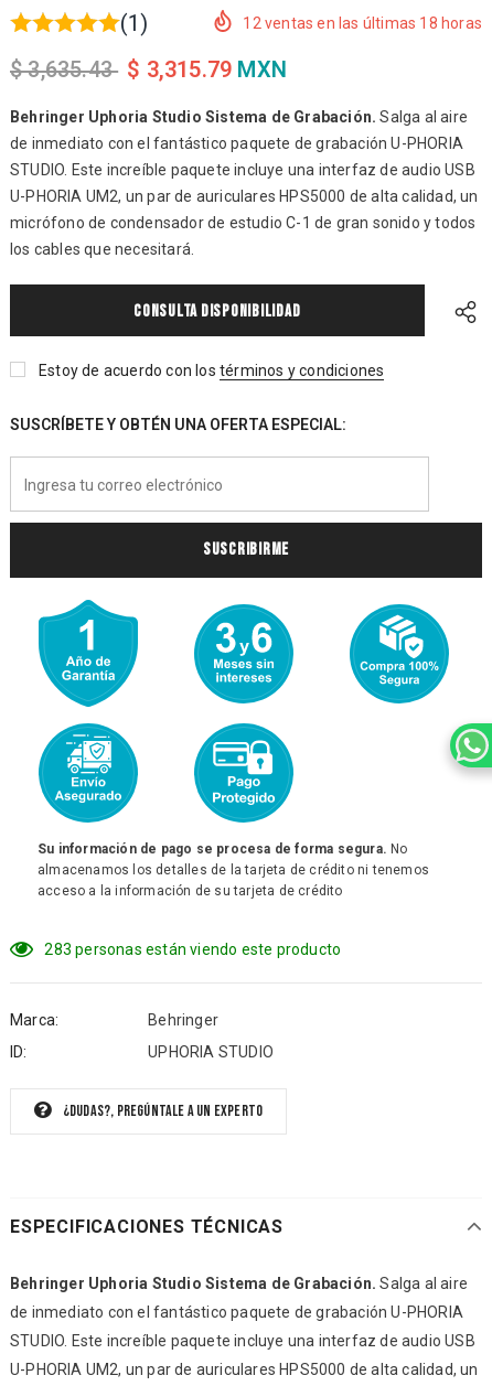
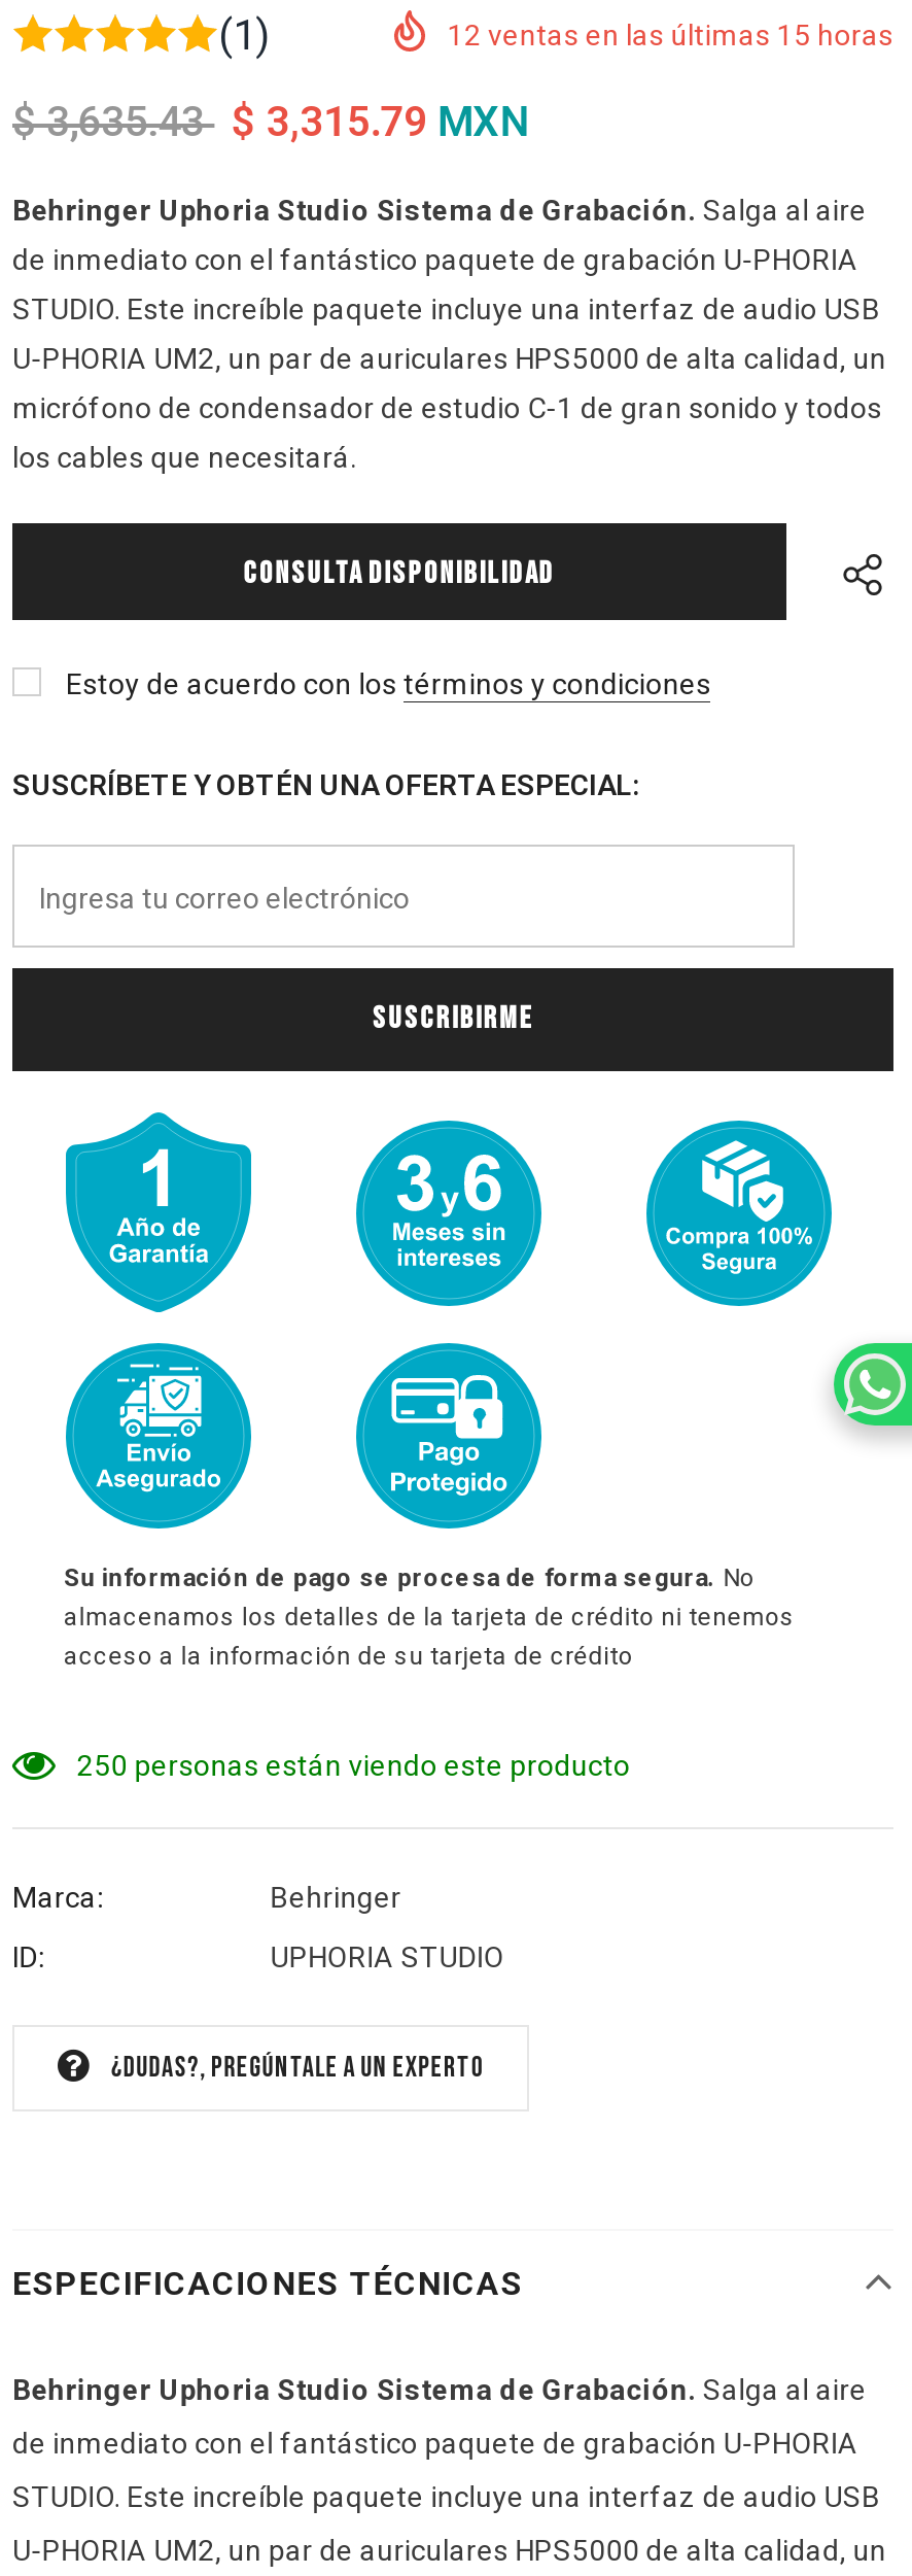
[243,14,482,32] 12 ventas en las últimas 18 horas -> [448,19,893,51] 12 ventas en las últimas 15 horas
[45,941,341,958] 283 personas están viendo este producto -> [77,1749,630,1782] 250 personas están viendo este producto

